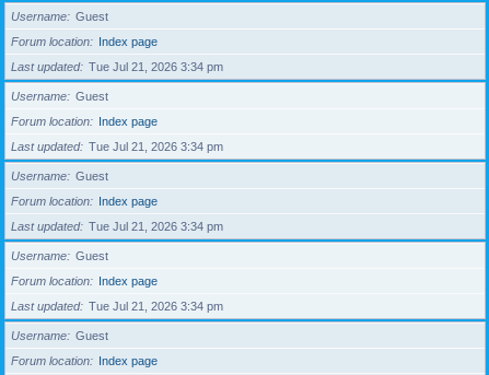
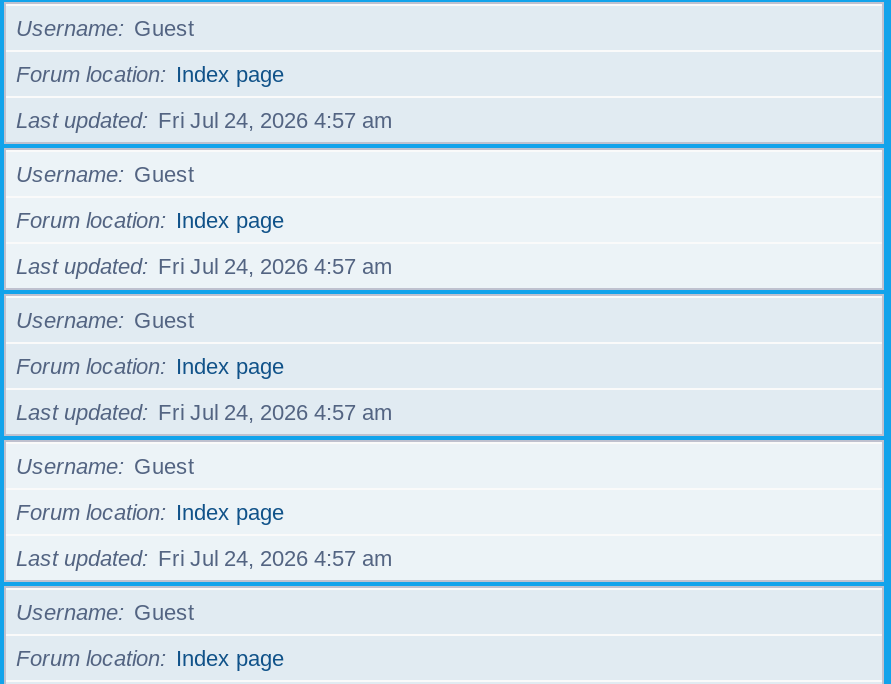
[11,61,223,74] Last updated Tue Jul 21, 2026 3:34 pm -> [16,109,392,133] Last updated Fri Jul 24, 2026 4:57 am
[11,140,223,153] Last updated Tue Jul 21, 2026 3:34 pm -> [16,255,392,279] Last updated Fri Jul 24, 2026 4:57 am
[11,220,223,233] Last updated Tue Jul 21, 2026 3:34 pm -> [16,401,392,425] Last updated Fri Jul 24, 2026 4:57 am
[11,300,223,313] Last updated Tue Jul 21, 2026 3:34 pm -> [16,547,392,571] Last updated Fri Jul 24, 2026 4:57 am

